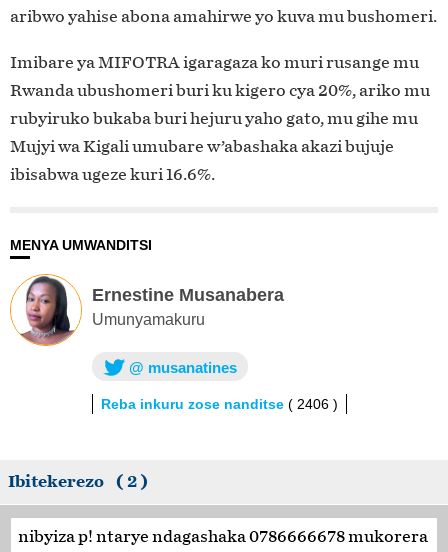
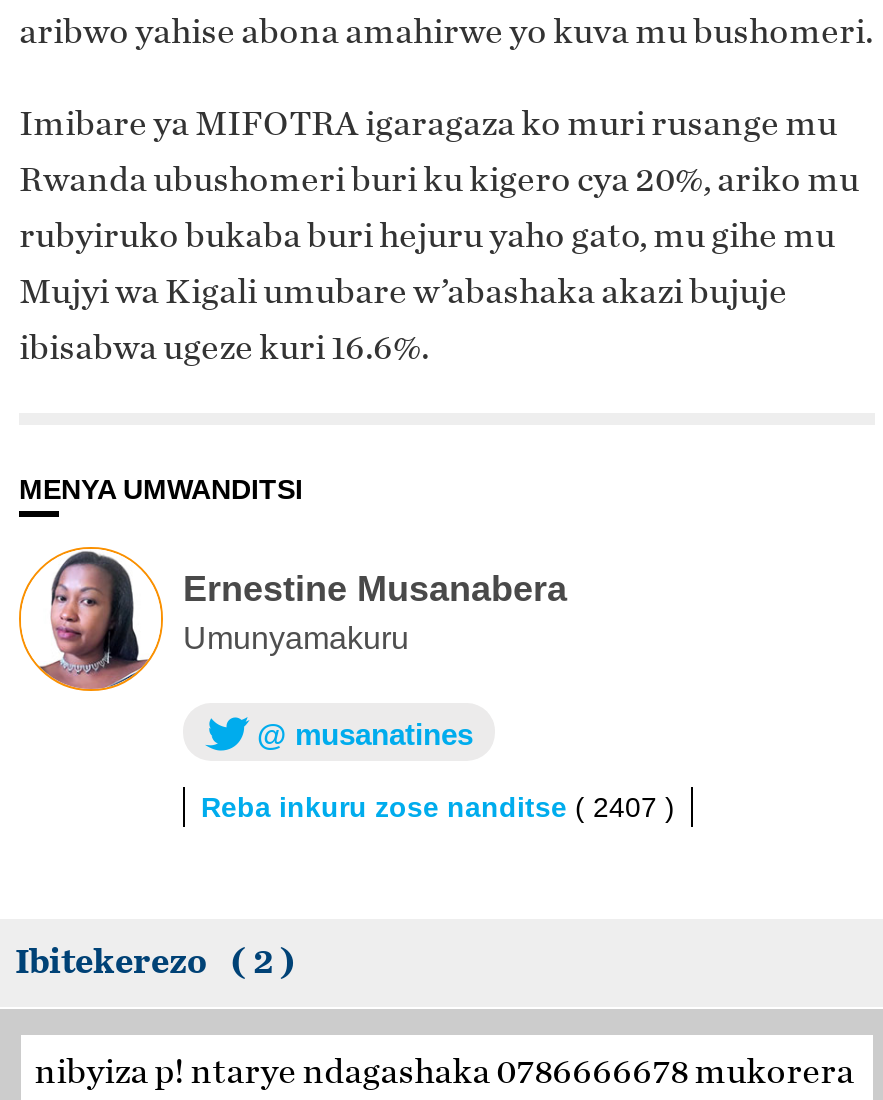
[101,396,338,412] Reba inkuru zose nanditse ( 2406 ) -> [201,790,675,822] Reba inkuru zose nanditse ( 2407 )

